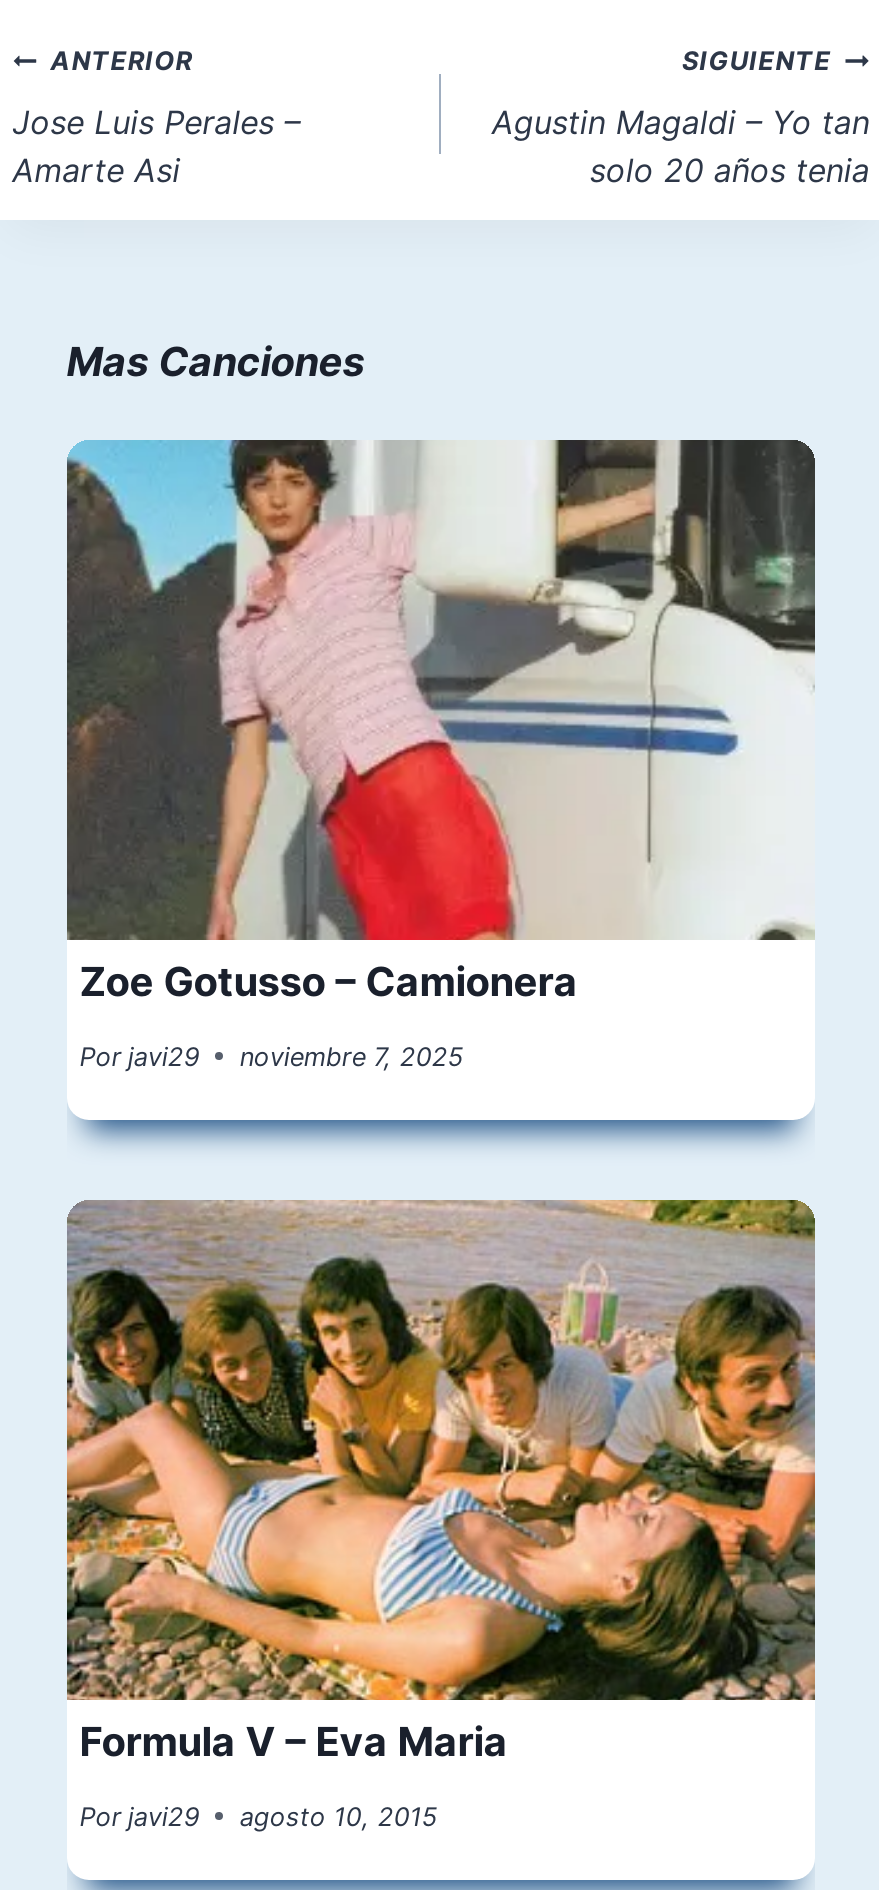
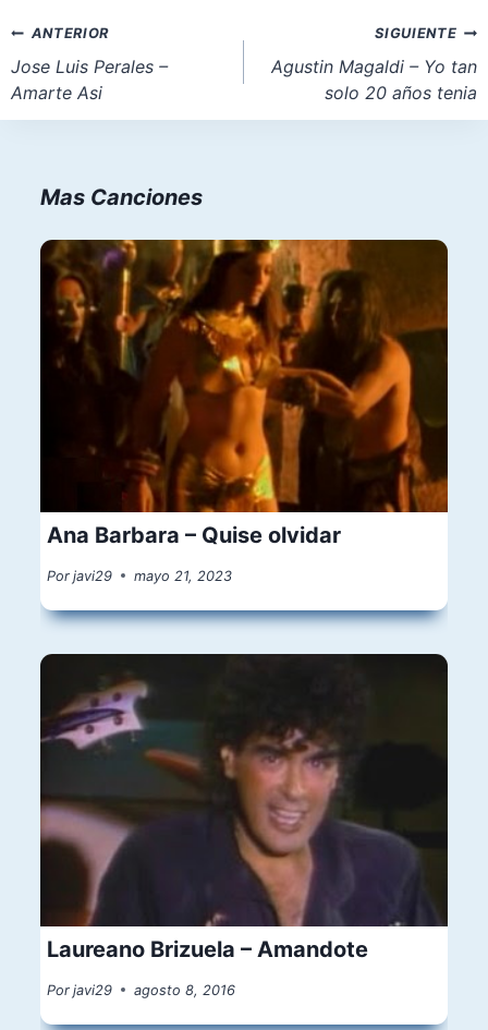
[65,438,815,1006] [image] | Zoe Gotusso – Camionera -> [40,239,449,548] [image] | Ana Barbara – Quise olvidar
[79,1042,464,1072] Por javi29 noviembre 7, 2025 -> [47,568,232,584] Por javi29 mayo 21, 2023
[65,1198,817,1766] [image] | Formula V – Eva Maria -> [39,653,449,963] [image] | Laureano Brizuela – Amandote
[79,1802,438,1832] Por javi29 agosto 10, 2015 -> [47,982,236,998] Por javi29 agosto 8, 2016

